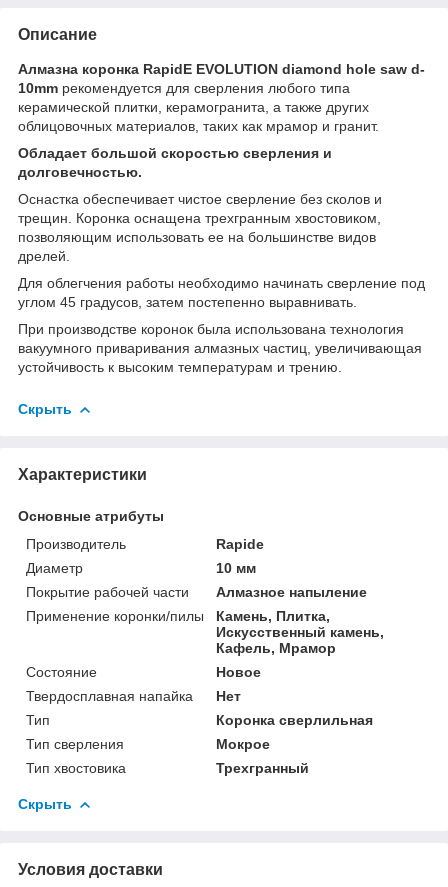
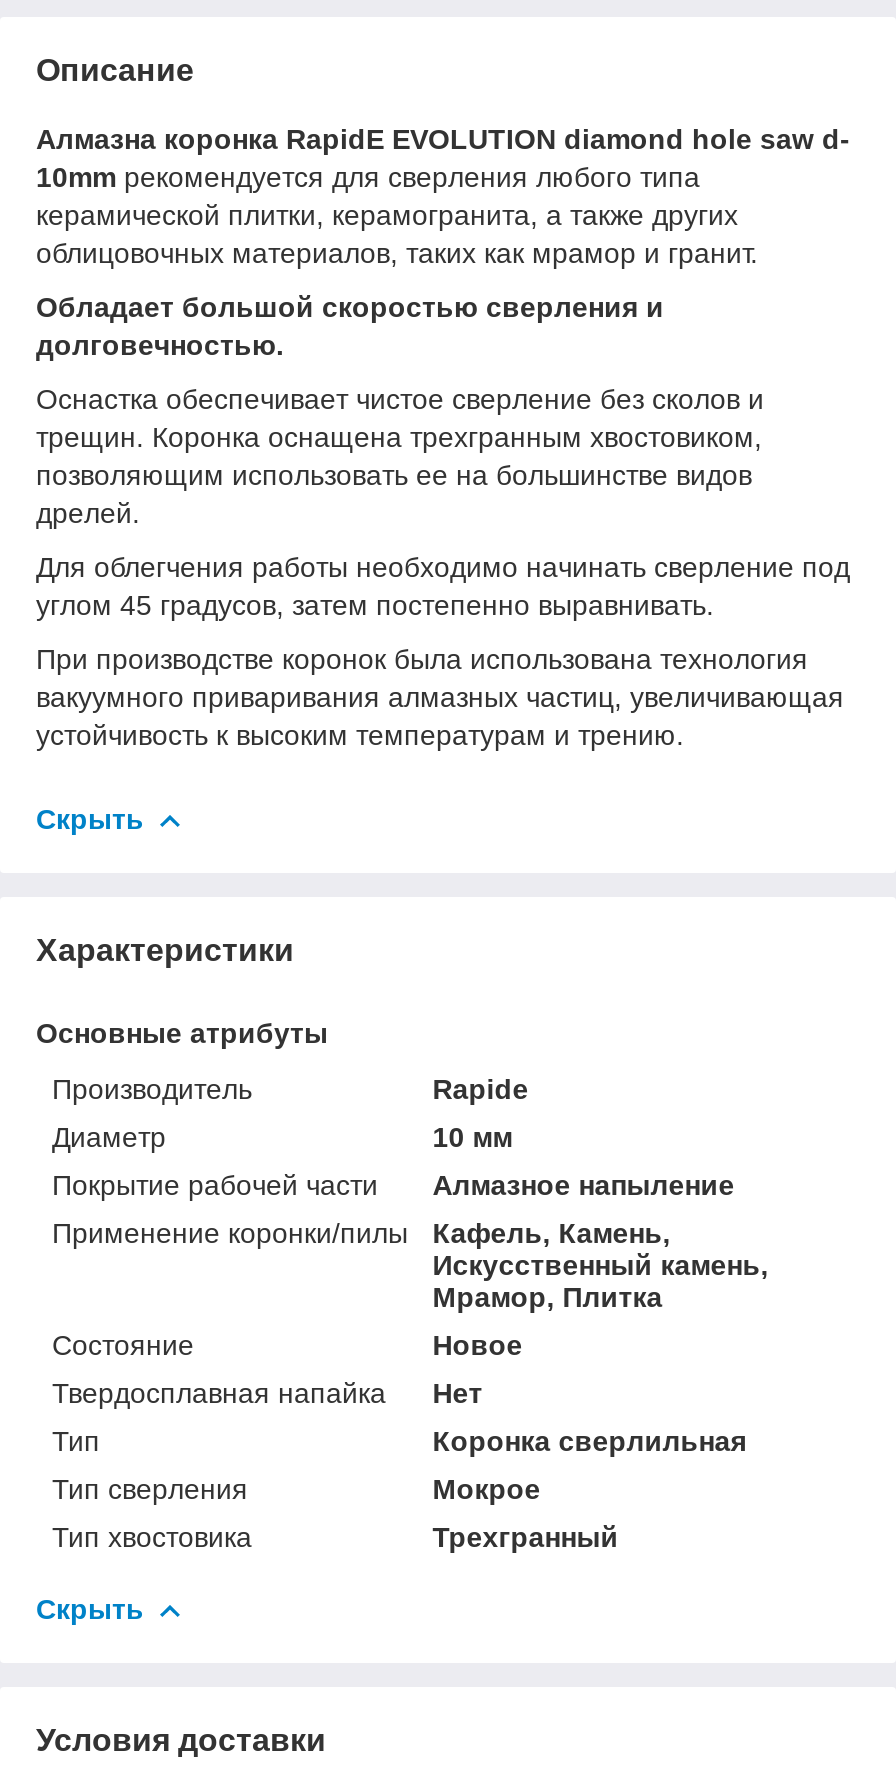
[216,608,330,624] Камень, Плитка, -> [432,1217,670,1249] Кафель, Камень,
[216,640,336,656] Кафель, Мрамор -> [432,1281,662,1313] Мрамор, Плитка

